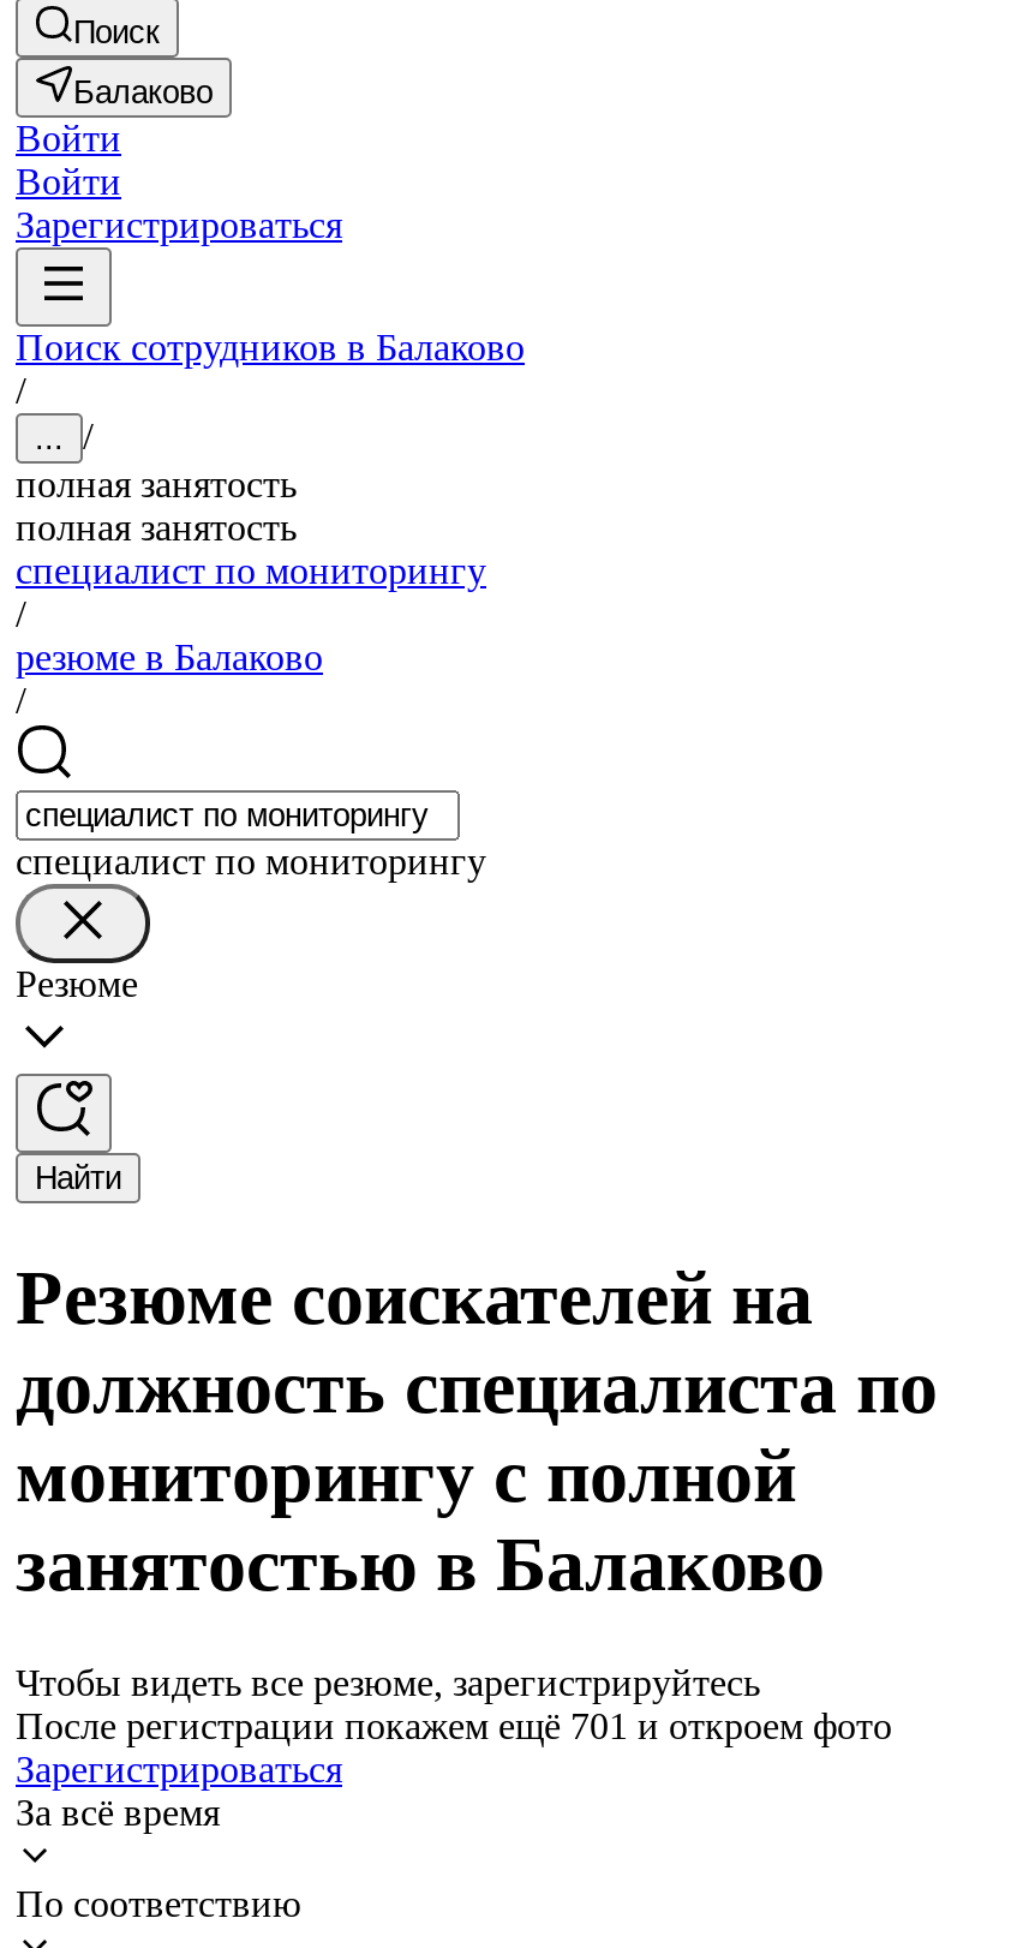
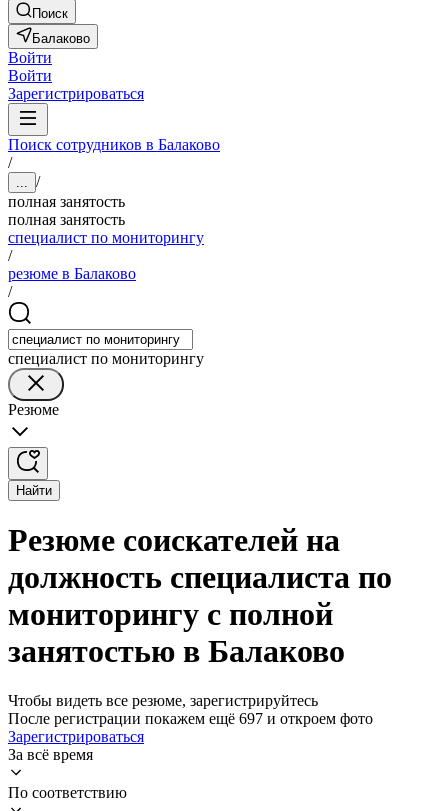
[16,1705,892,1746] После регистрации покажем ещё 701 и откроем фото -> [8,710,373,727] После регистрации покажем ещё 697 и откроем фото

